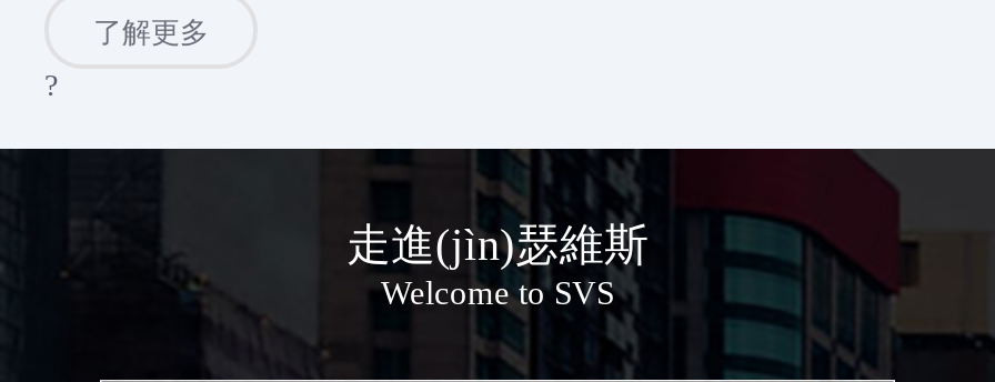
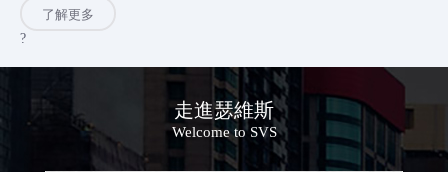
[346,221,649,269] 走進(jìn)瑟維斯 -> [174,99,274,121] 走進瑟維斯

